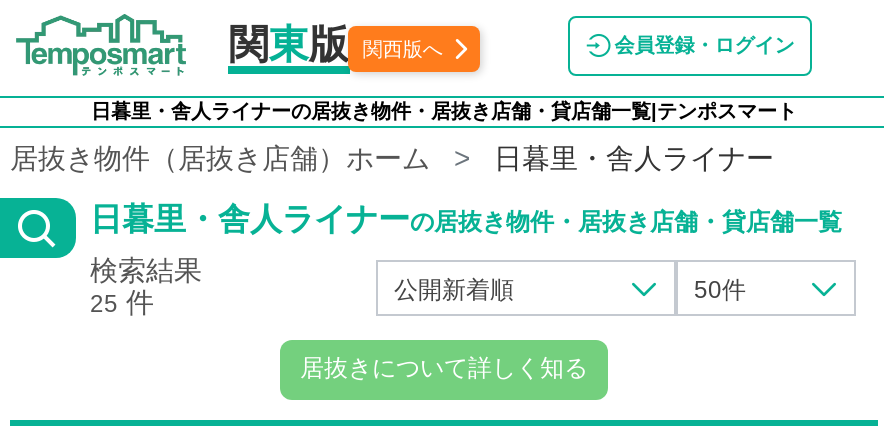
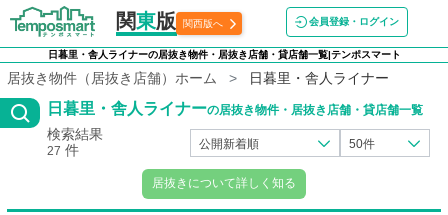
[90,286,154,318] 25 件 -> [47,142,79,158] 27 件

